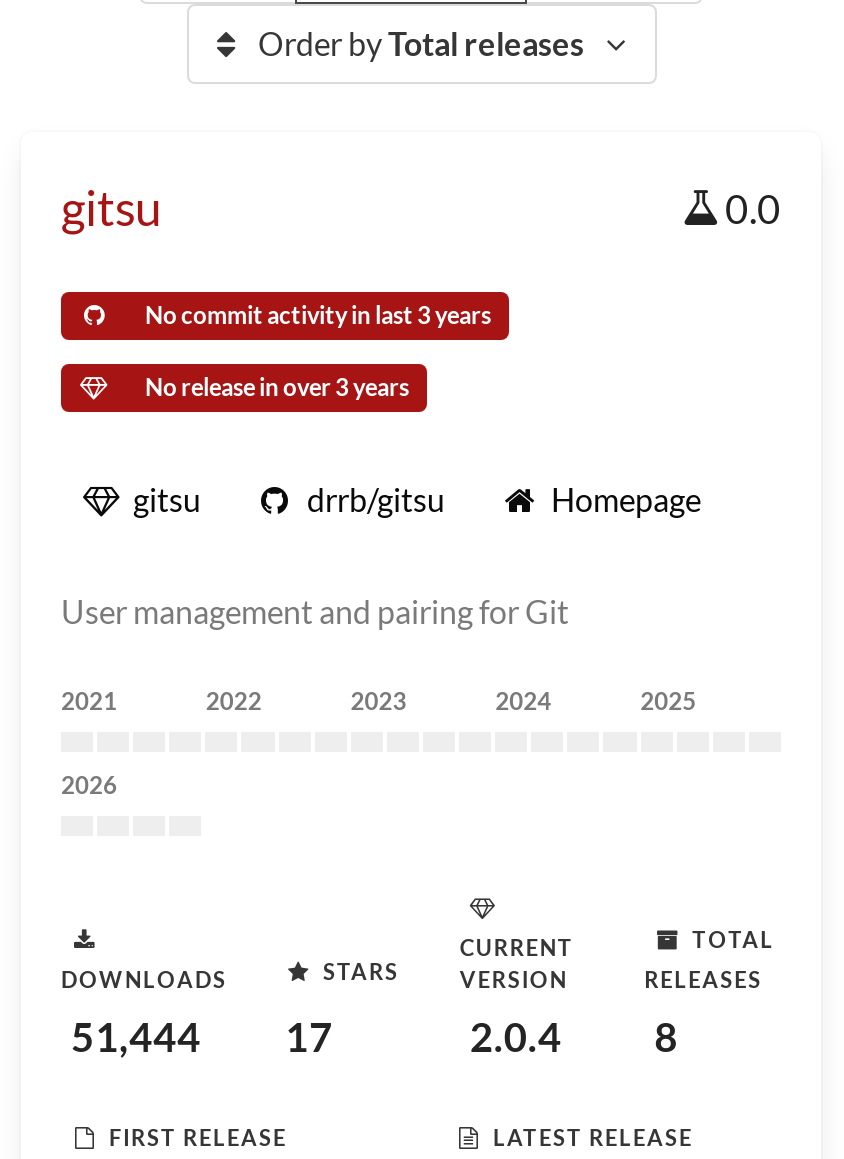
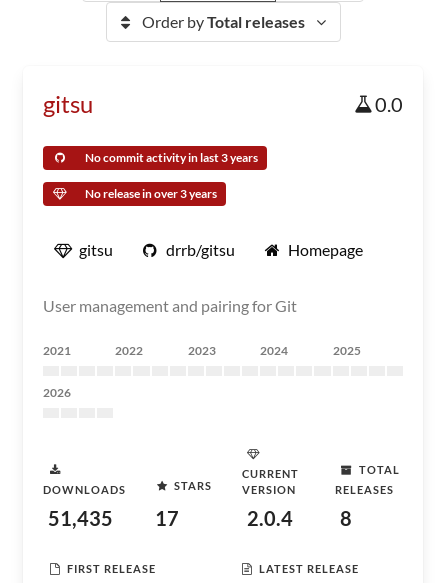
[71,1012,333,1060] 51,444 17 -> [48,506,179,530] 51,435 17

